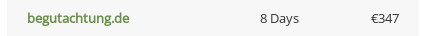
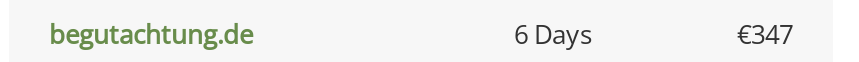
[259,9,298,27] 8 Days -> [514,16,592,52] 6 Days

